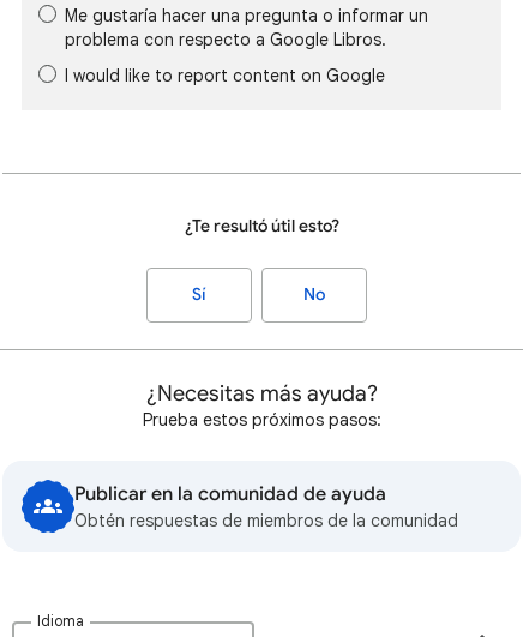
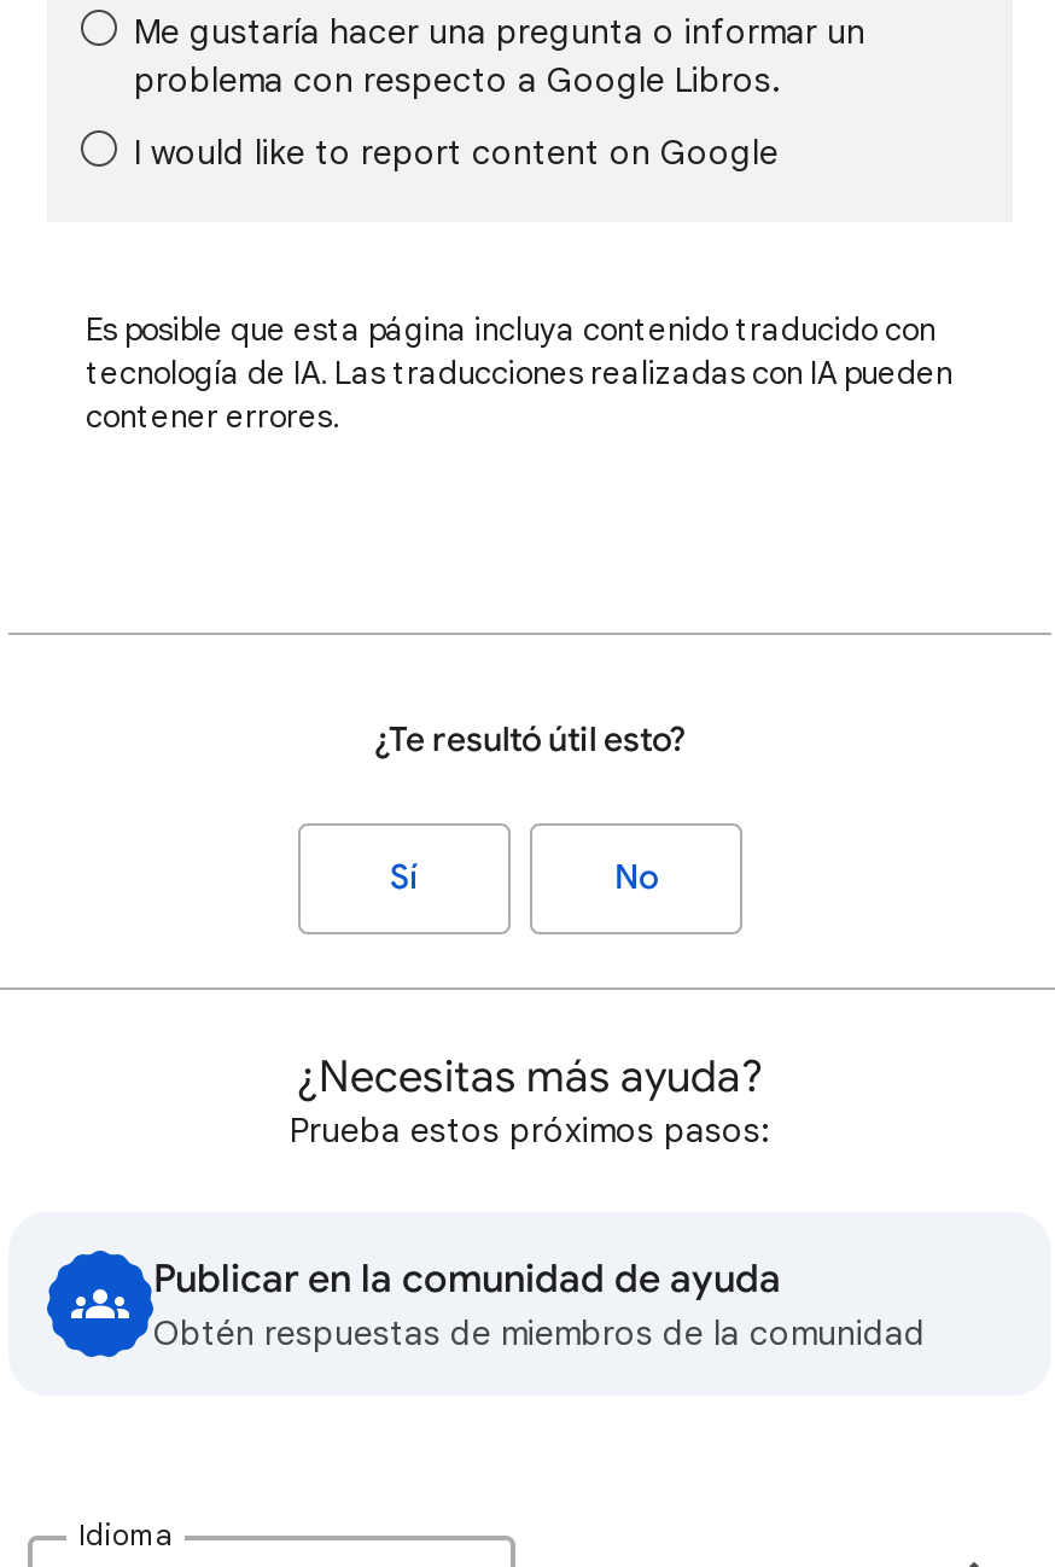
none -> [86,309,952,437] Es posible que esta página incluya contenido traducido con | tecnología de IA. Las traducciones realizadas con IA pueden | contener errores.

